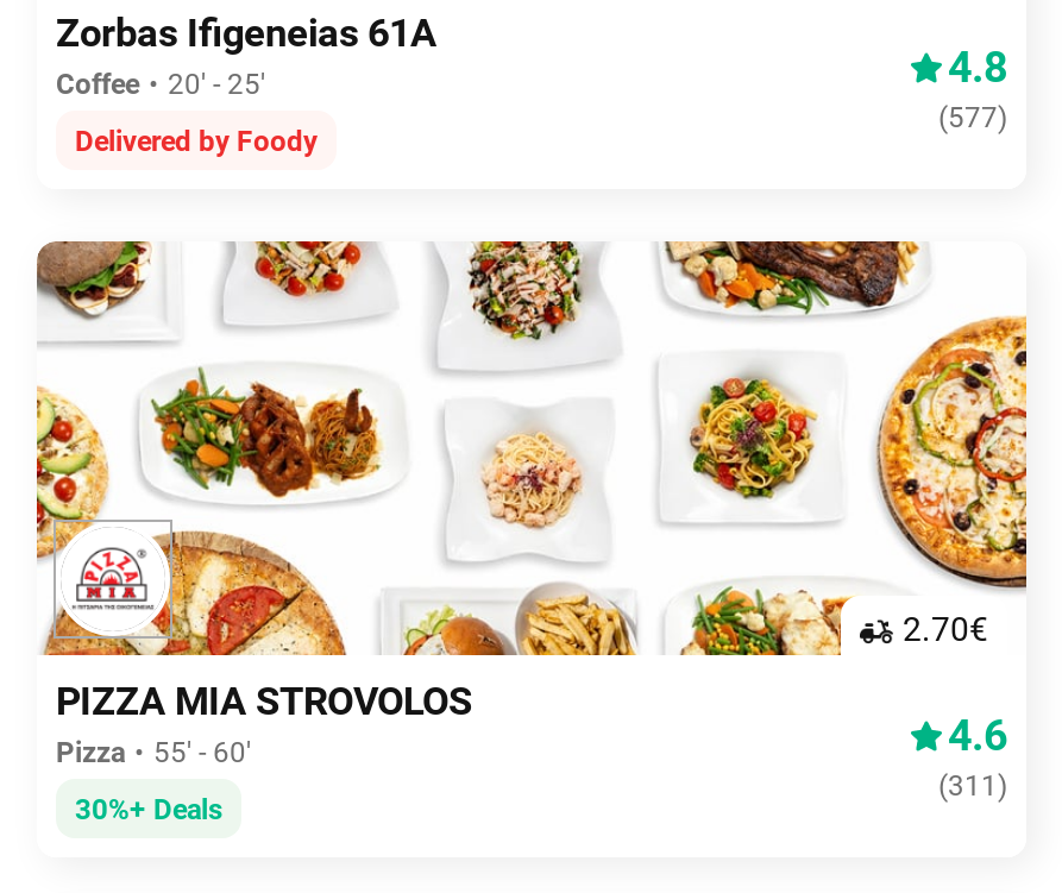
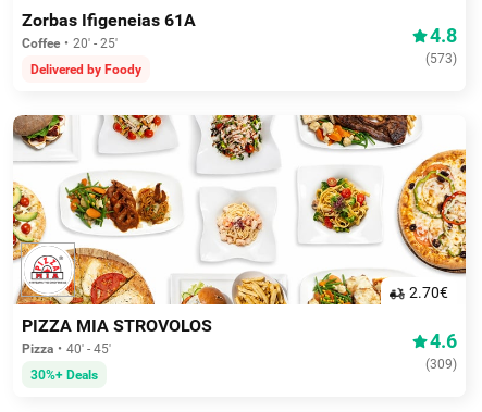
[938,100,1007,133] (577) -> [425,51,457,66] (573)
[56,736,251,769] Pizza 55' - 60' -> [22,341,111,357] Pizza 40' - 45'
[938,768,1007,801] (311) -> [425,356,457,371] (309)

